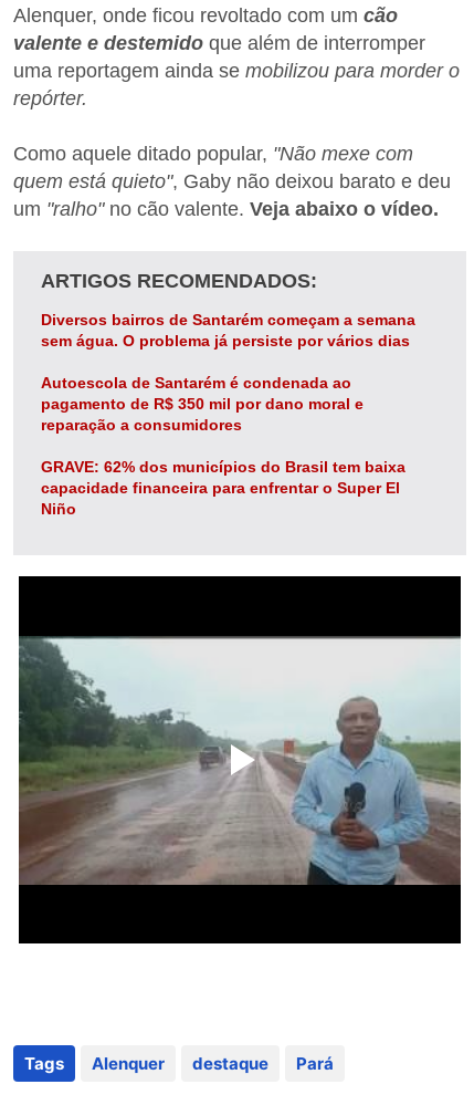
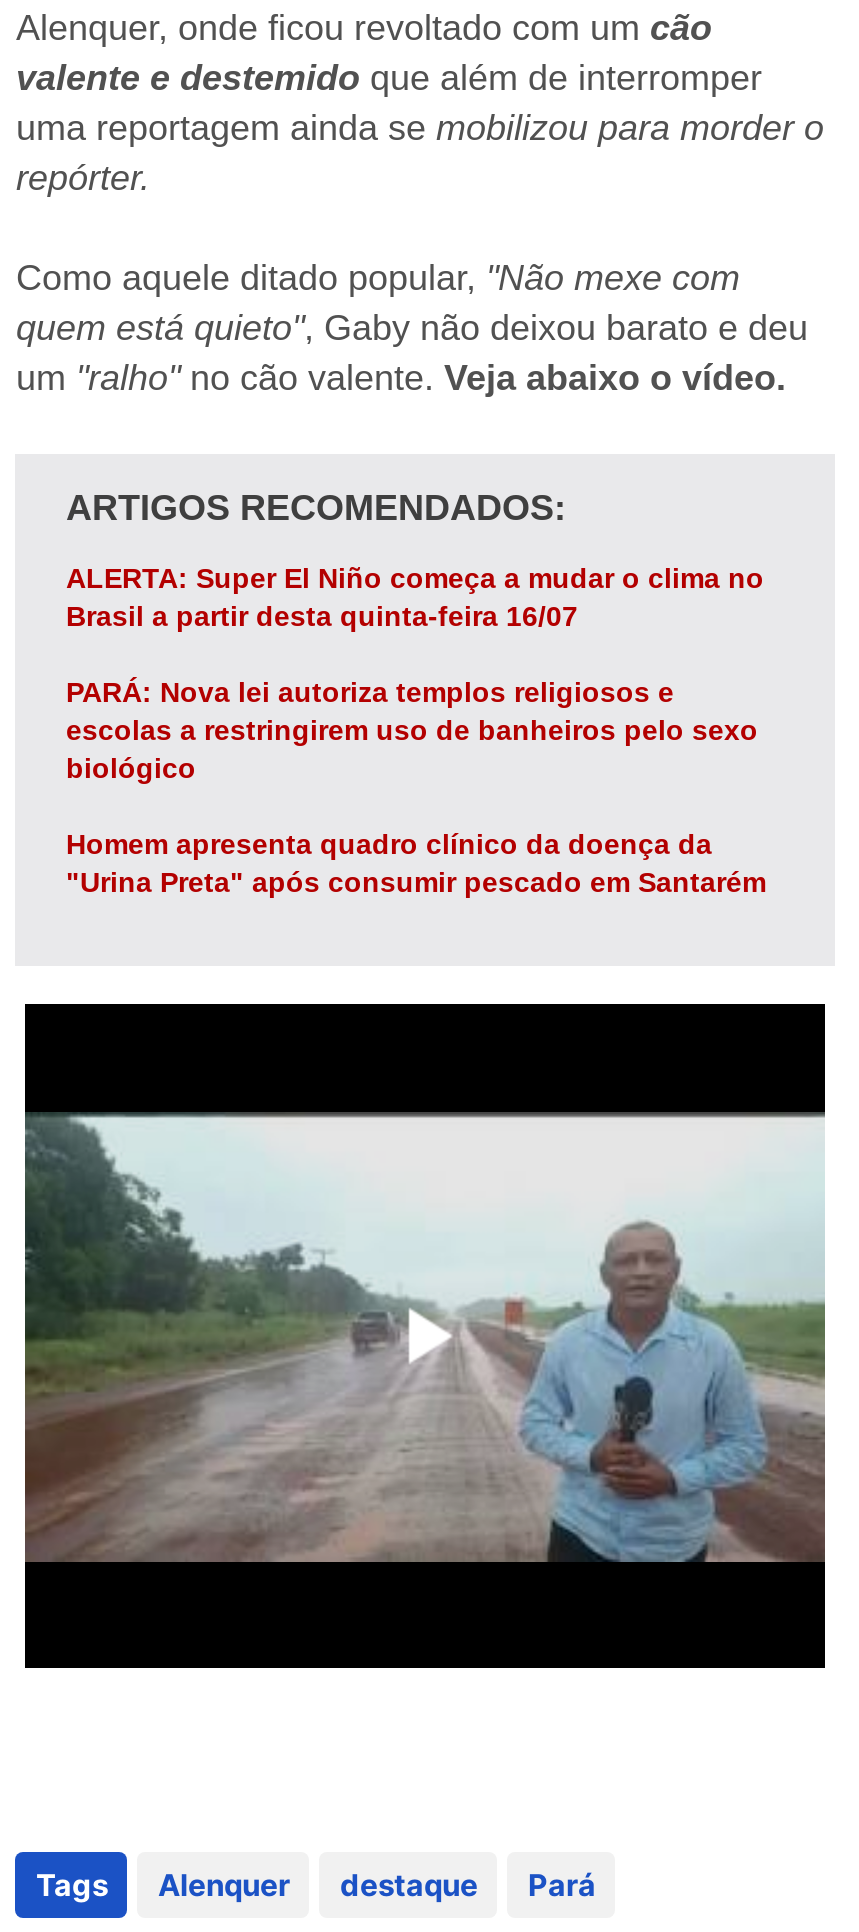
[41,310,416,349] Diversos bairros de Santarém começam a semana | sem água. O problema já persiste por vários dias -> [66,561,764,631] ALERTA: Super El Niño começa a mudar o clima no | Brasil a partir desta quinta-feira 16/07
[41,373,364,433] Autoescola de Santarém é condenada ao | pagamento de R$ 350 mil por dano moral e | reparação a consumidores -> [66,675,758,783] PARÁ: Nova lei autoriza templos religiosos e | escolas a restringirem uso de banheiros pelo sexo | biológico
[41,457,406,517] GRAVE: 62% dos municípios do Brasil tem baixa | capacidade financeira para enfrentar o Super El | Niño -> [66,827,766,897] Homem apresenta quadro clínico da doença da | "Urina Preta" após consumir pescado em Santarém

